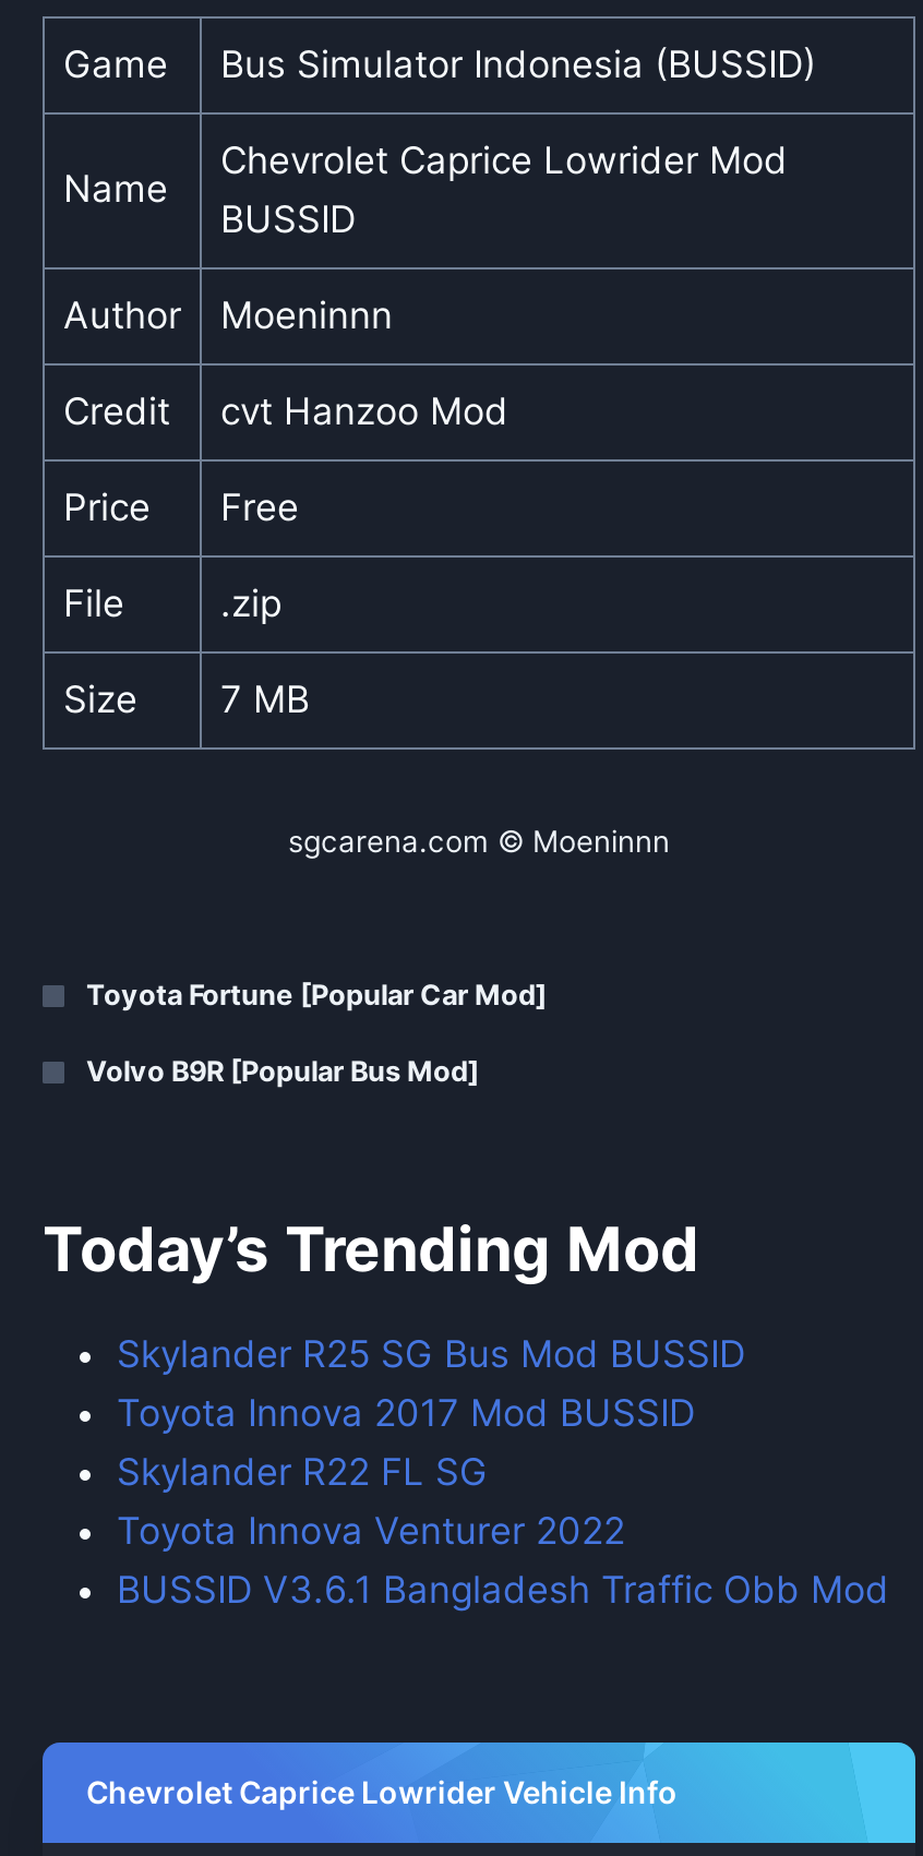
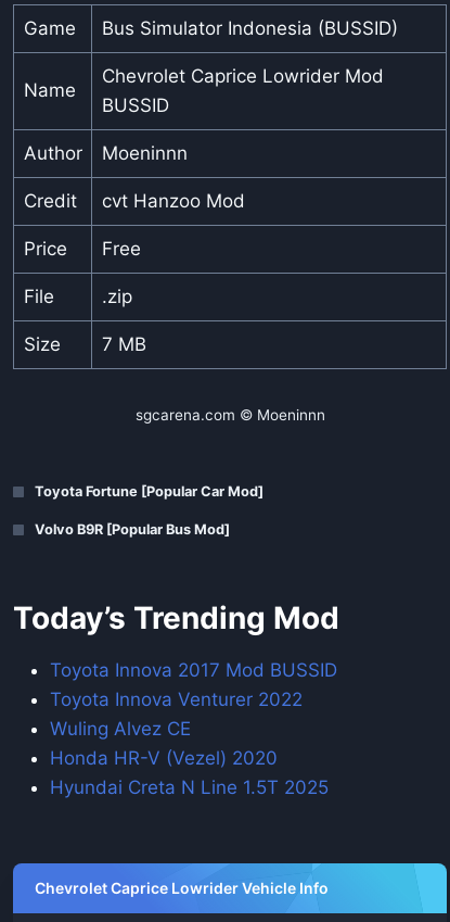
[117,1333,745,1377] Skylander R25 SG Bus Mod BUSSID -> none
moved [117,1392,695,1436] -> [50,660,337,681]: Toyota Innova 2017 Mod BUSSID
[117,1451,488,1495] Skylander R22 FL SG -> none
moved [117,1510,625,1554] -> [50,689,303,711]: Toyota Innova Venturer 2022
[117,1569,889,1612] BUSSID V3.6.1 Bangladesh Traffic Obb Mod -> [50,718,329,799] Wuling Alvez CE | Honda HR-V (Vezel) 2020 | Hyundai Creta N Line 1.5T 2025

